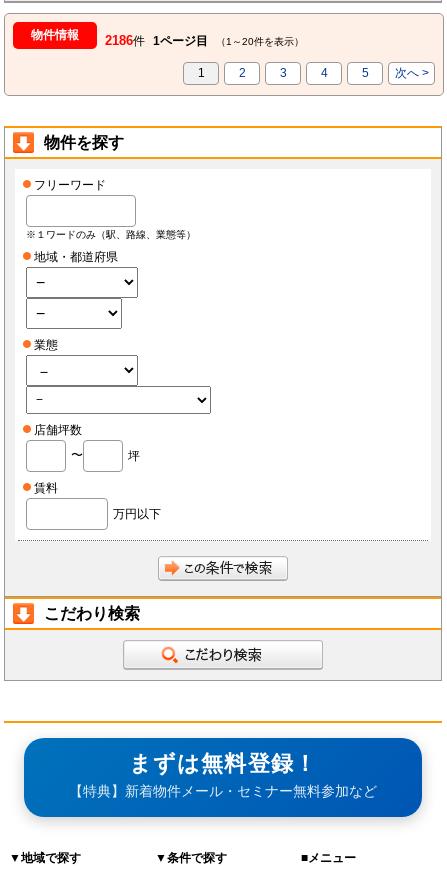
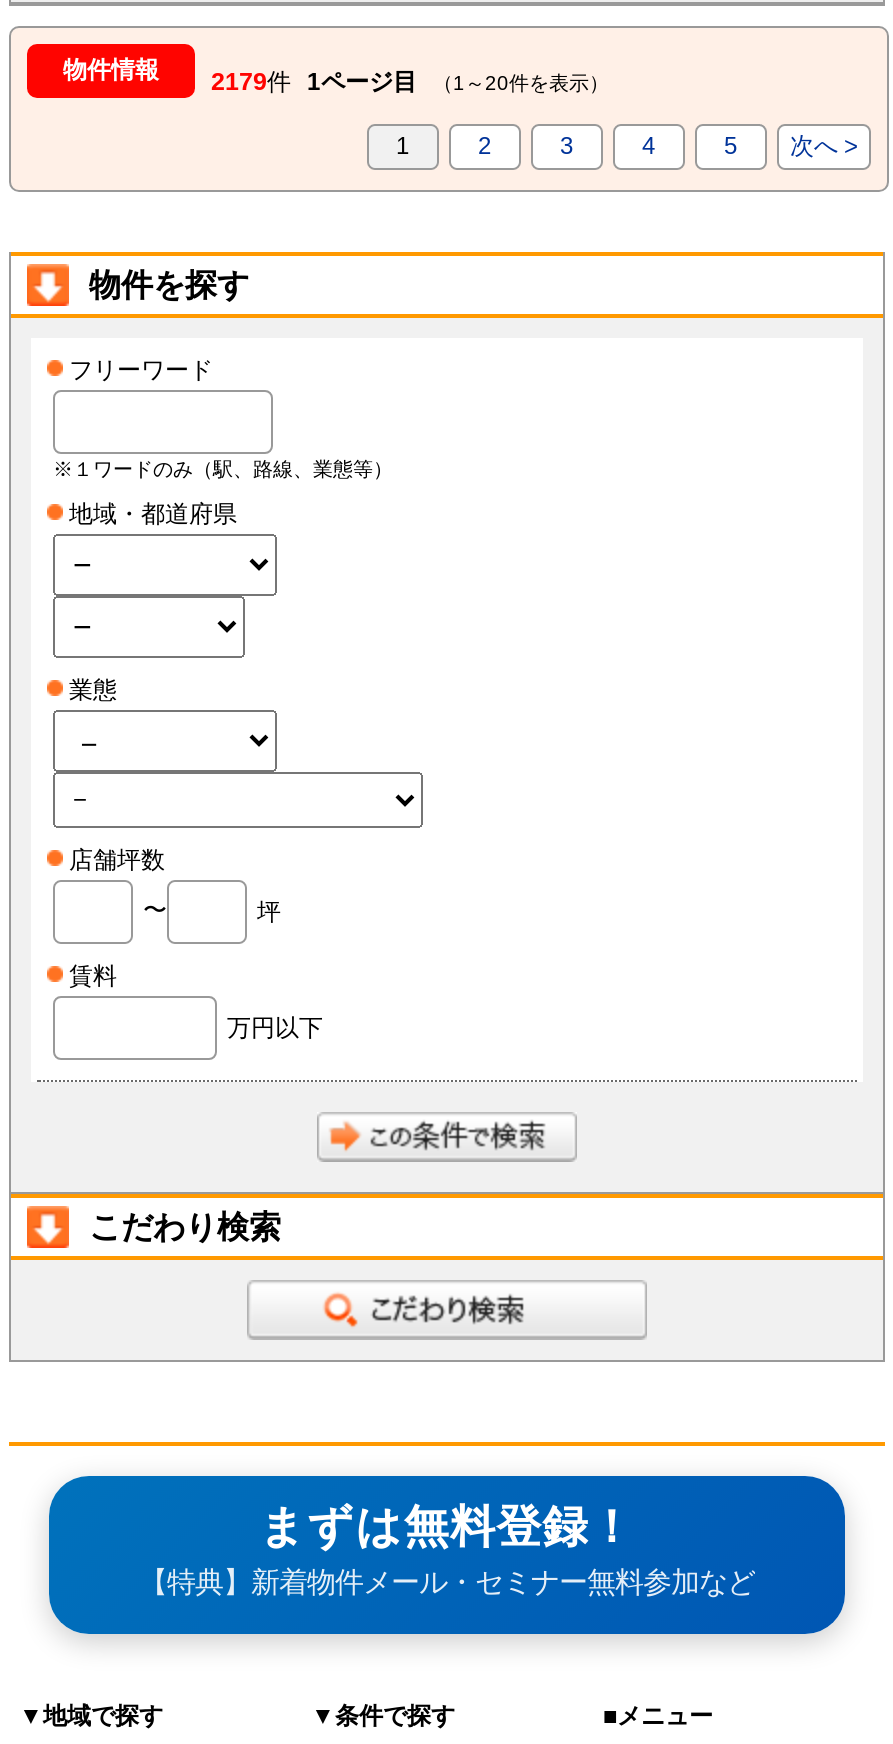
[31,28,304,48] 物件情報 2186件 1ページ目 （1～20件を表示） -> [63,57,609,97] 物件情報 2179件 1ページ目 （1～20件を表示）

